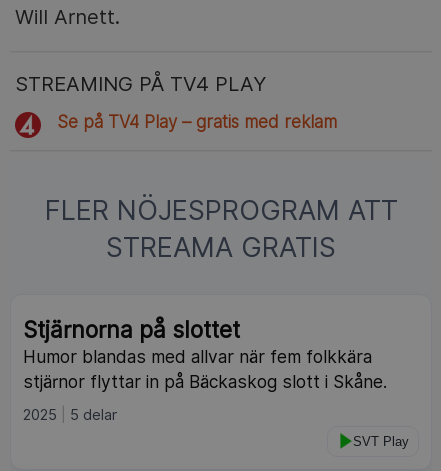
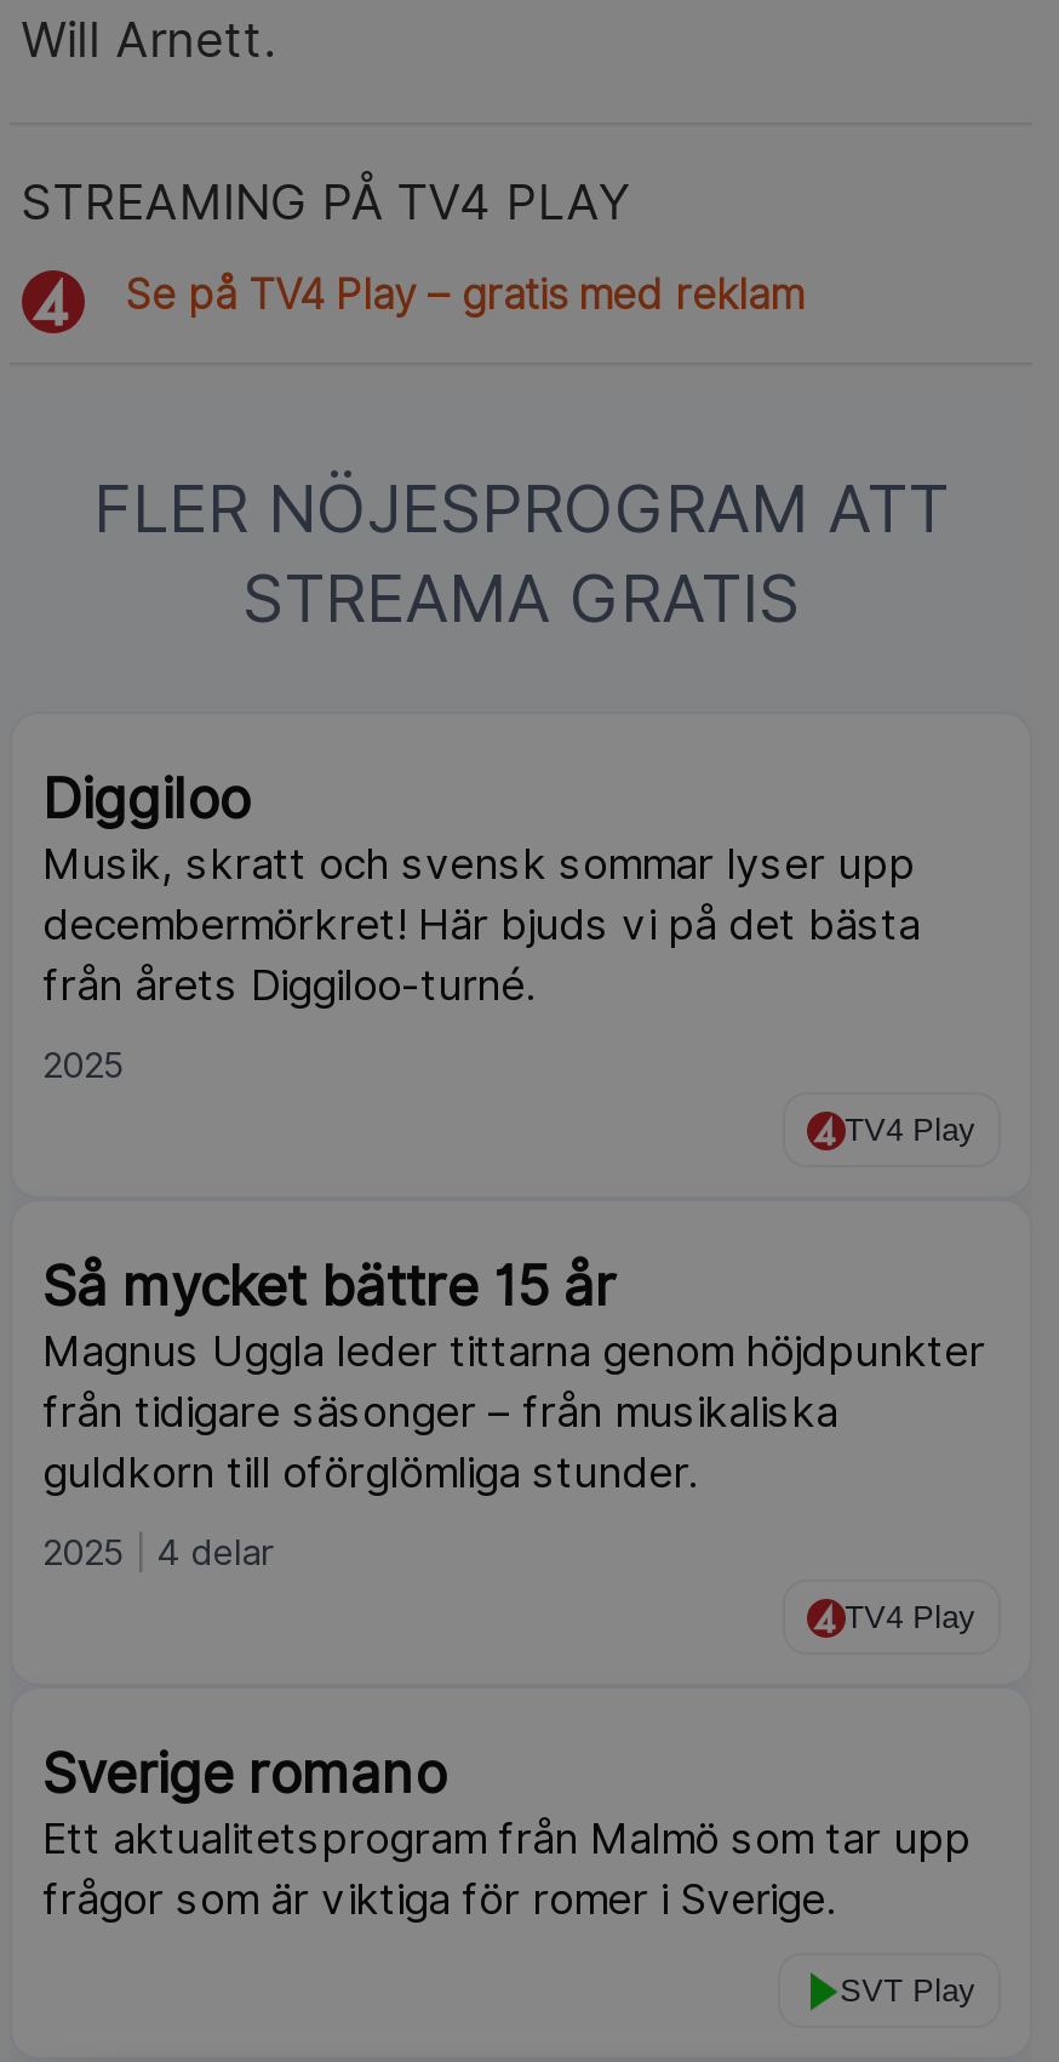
[23,316,387,392] Stjärnorna på slottet | Humor blandas med allvar när fem folkkära | stjärnor flyttar in på Bäckaskog slott i Skåne. -> [42,765,919,1010] Diggiloo | Musik, skratt och svensk sommar lyser upp | decembermörkret! Här bjuds vi på det bästa | från årets Diggiloo-turné.
[70,406,117,423] 5 delar -> [42,1111,985,1924] TV4 Play | Så mycket bättre 15 år | Magnus Uggla leder tittarna genom höjdpunkter | från tidigare säsonger – från musikaliska | guldkorn till oförglömliga stunder. | 2025 | 4 delar | TV4 Play | Sverige romano | Ett aktualitetsprogram från Malmö som tar upp | frågor som är viktiga för romer i Sverige.

